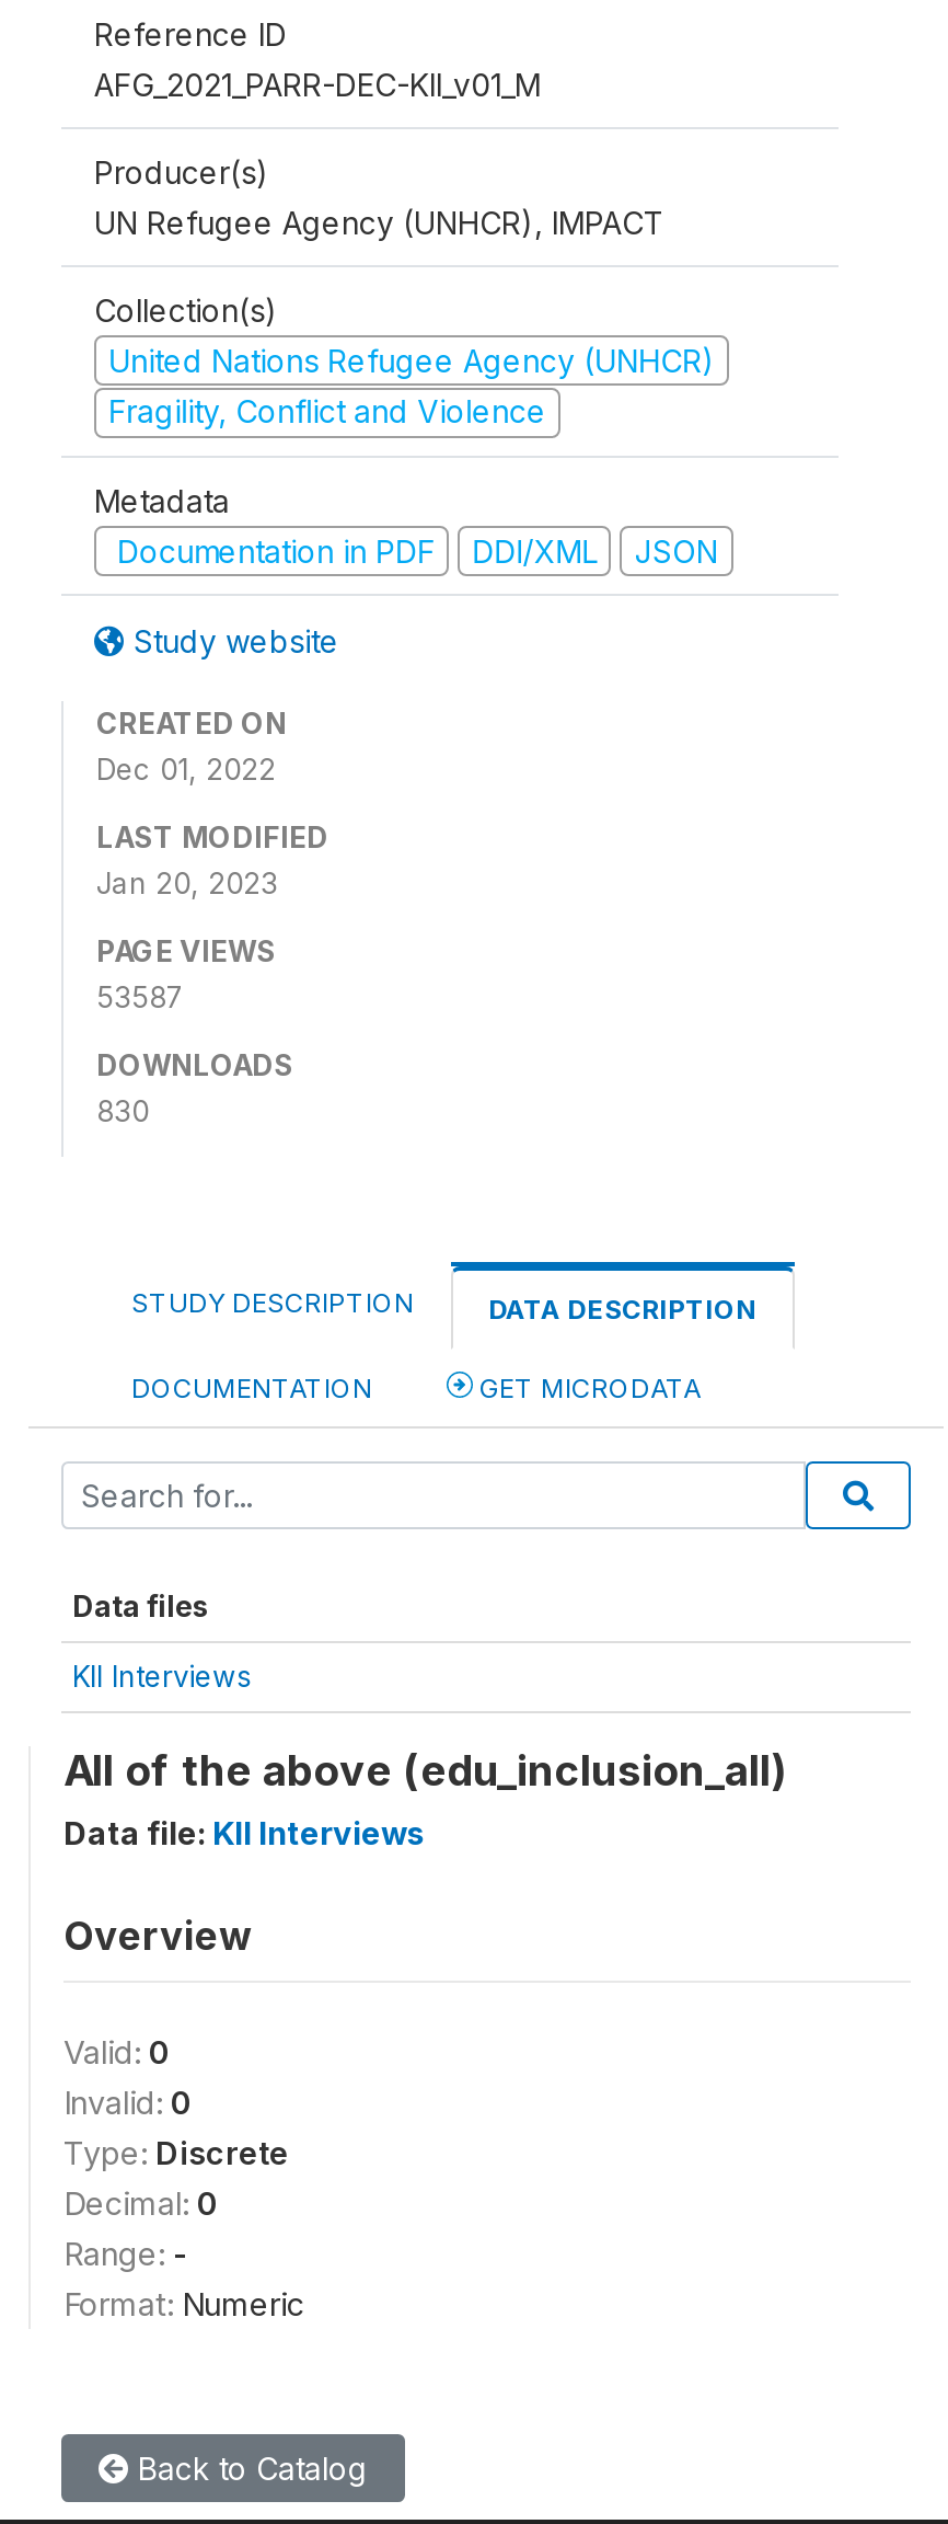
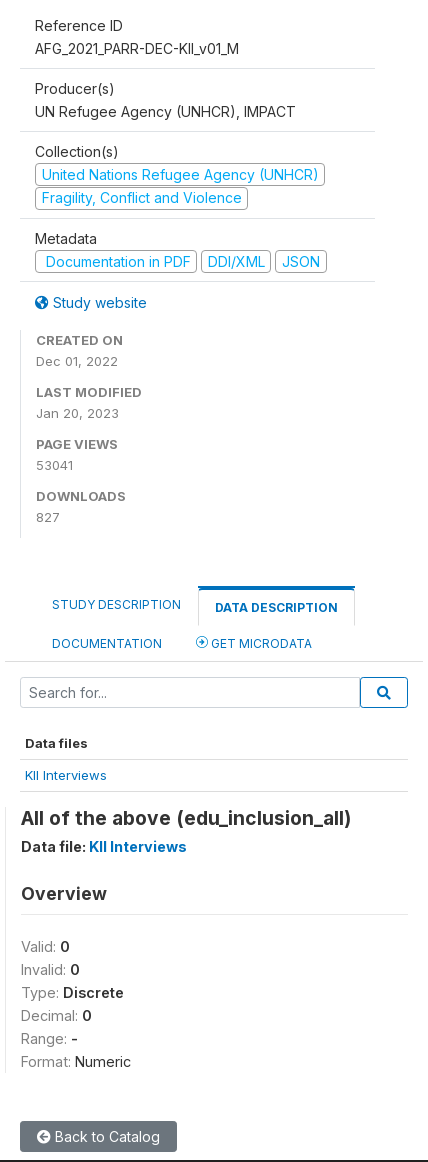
[96,980,184,1016] 53587 -> [36,457,73,473] 53041
[96,1094,149,1129] 830 -> [36,509,60,525] 827

